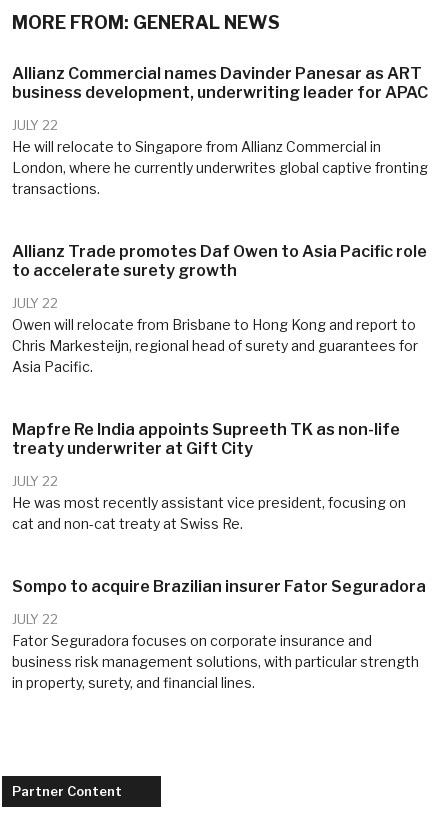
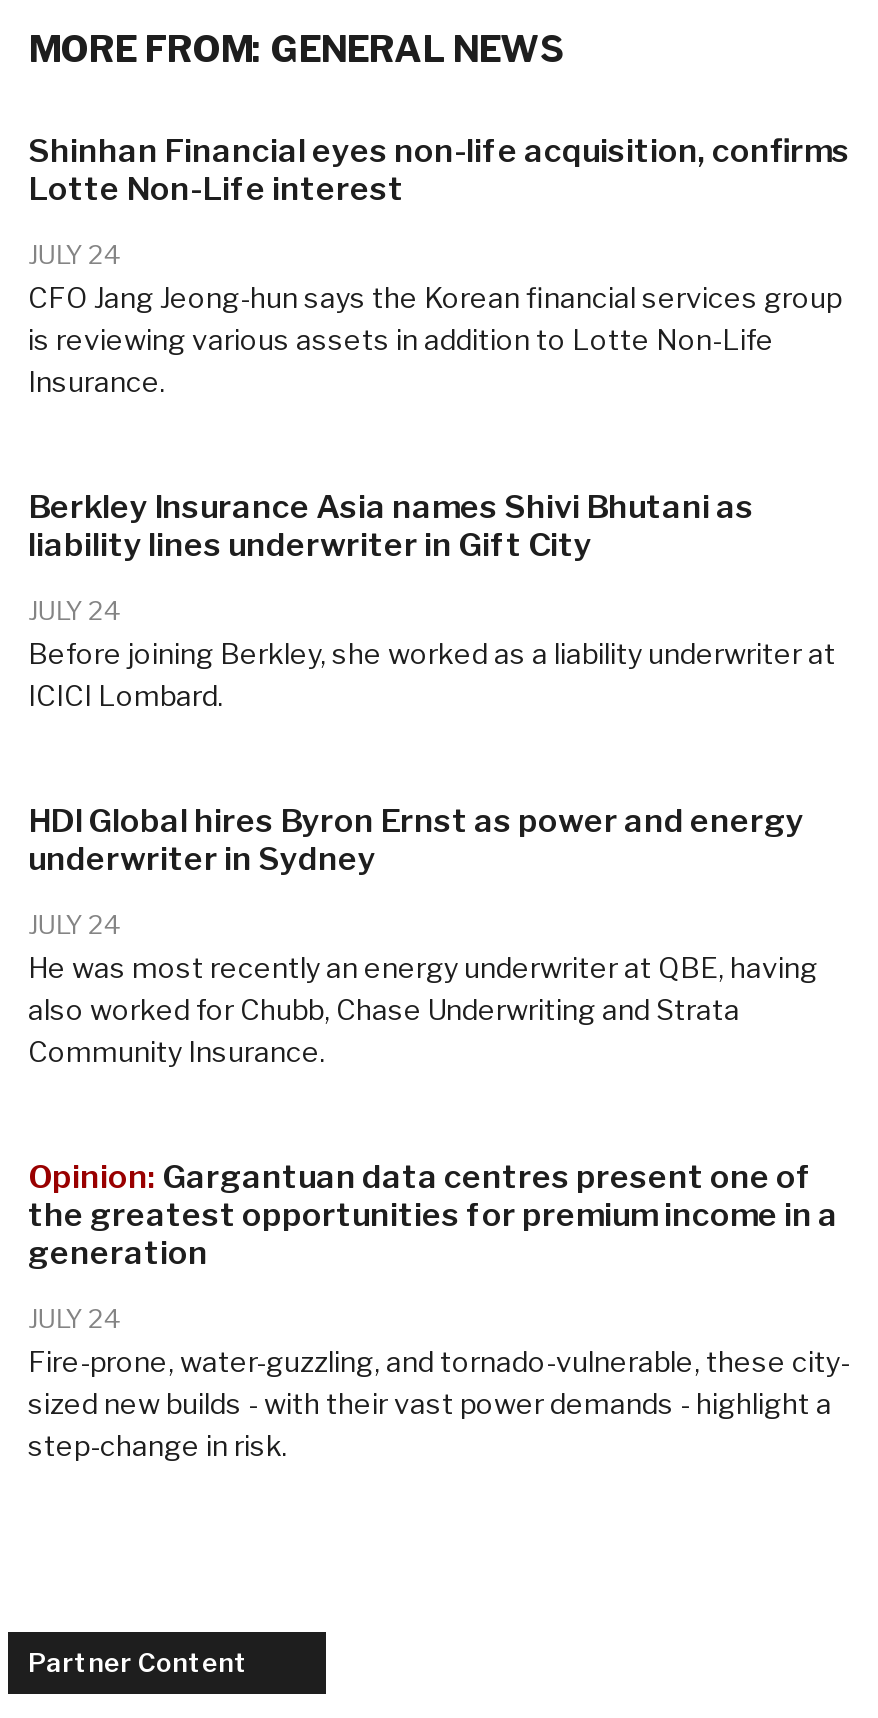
[12,64,428,102] Allianz Commercial names Davinder Panesar as ART | business development, underwriting leader for APAC -> [28,132,850,208] Shinhan Financial eyes non-life acquisition, confirms | Lotte Non-Life interest
[12,117,428,197] JULY 22 | He will relocate to Singapore from Allianz Commercial in | London, where he currently underwrites global captive fronting | transactions. -> [28,238,842,398] JULY 24 | CFO Jang Jeong-hun says the Korean financial services group | is reviewing various assets in addition to Lotte Non-Life | Insurance.
[12,242,427,280] Allianz Trade promotes Daf Owen to Asia Pacific role | to accelerate surety growth -> [28,488,754,564] Berkley Insurance Asia names Shivi Bhutani as | liability lines underwriter in Gift City
[12,295,418,375] JULY 22 | Owen will relocate from Brisbane to Hong Kong and report to | Chris Markesteijn, regional head of surety and guarantees for | Asia Pacific. -> [28,594,836,712] JULY 24 | Before joining Berkley, she worked as a liability underwriter at | ICICI Lombard.
[12,420,400,458] Mapfre Re India appoints Supreeth TK as non-life | treaty underwriter at Gift City -> [28,802,804,878] HDI Global hires Byron Ernst as power and energy | underwriter in Sydney
[12,473,406,532] JULY 22 | He was most recently assistant vice president, focusing on | cat and non-cat treaty at Swiss Re. -> [28,908,818,1068] JULY 24 | He was most recently an energy underwriter at QBE, having | also worked for Chubb, Chase Underwriting and Strata | Community Insurance.
[12,577,426,596] Sompo to acquire Brazilian insurer Fator Seguradora -> [28,1158,838,1272] Opinion: Gargantuan data centres present one of | the greatest opportunities for premium income in a | generation
[12,611,419,691] JULY 22 | Fator Seguradora focuses on corporate insurance and | business risk management solutions, with particular strength | in property, surety, and financial lines. -> [28,1302,850,1462] JULY 24 | Fire-prone, water-guzzling, and tornado-vulnerable, these city- | sized new builds - with their vast power demands - highlight a | step-change in risk.

